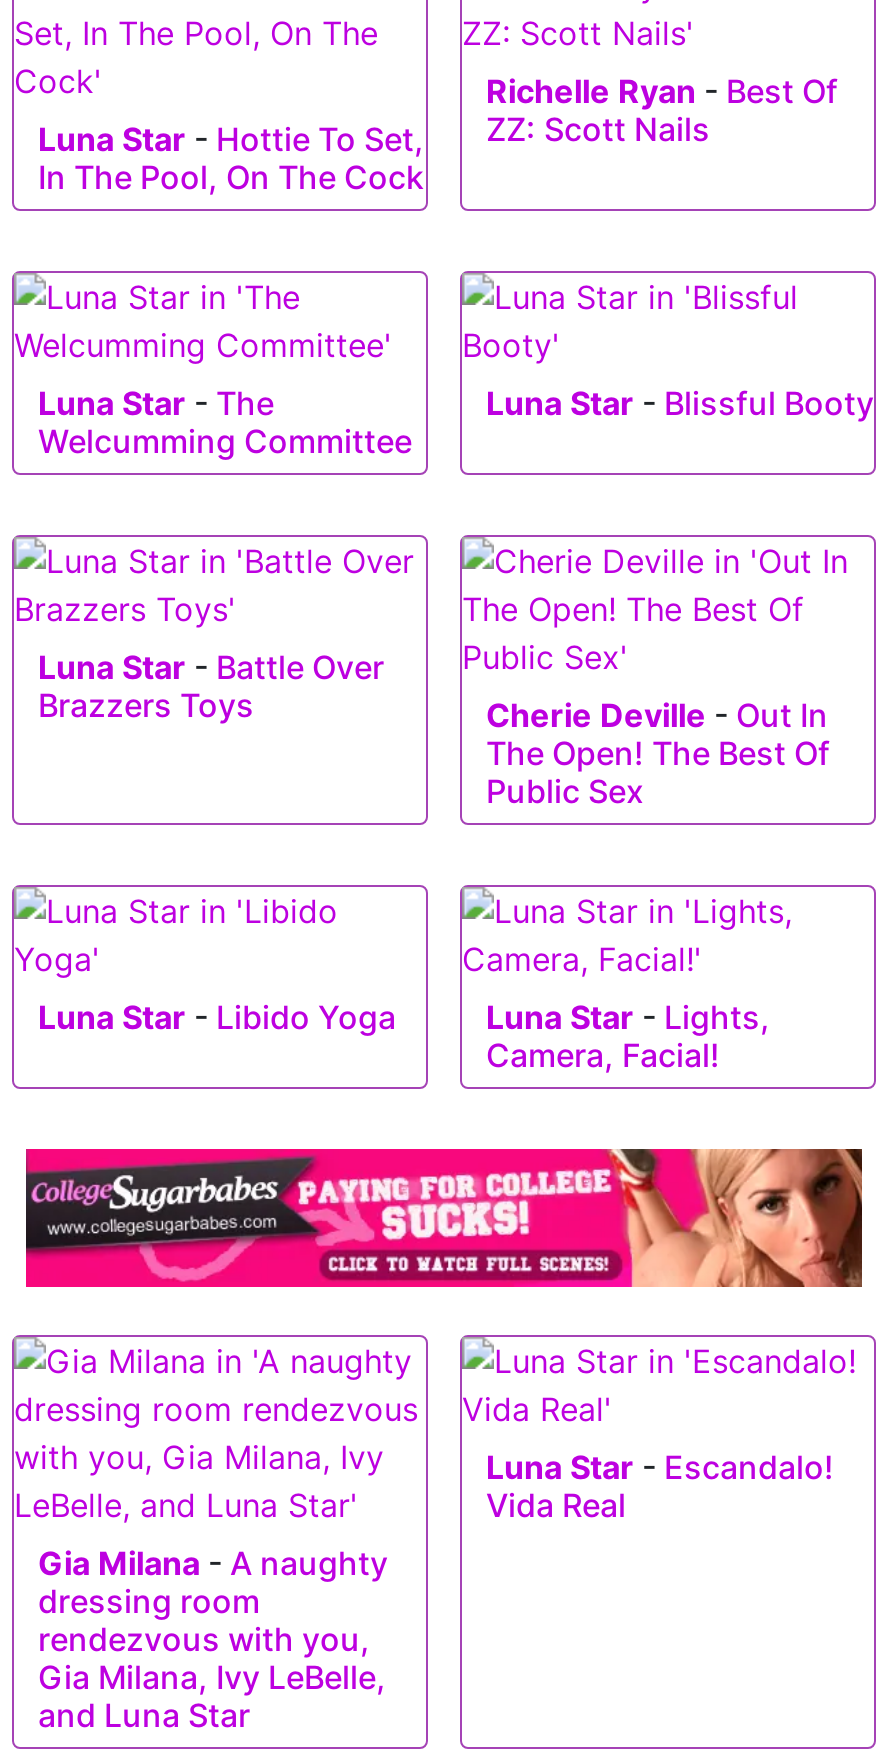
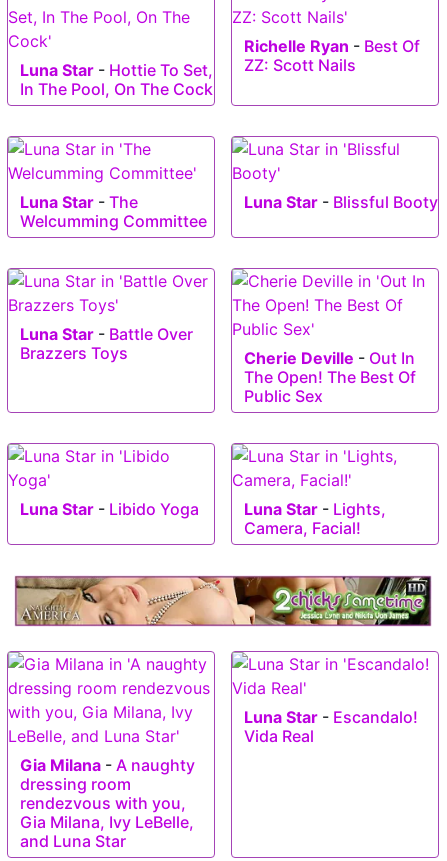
[24,1146,864,1290] [image] -> [14,574,432,627] [image]

